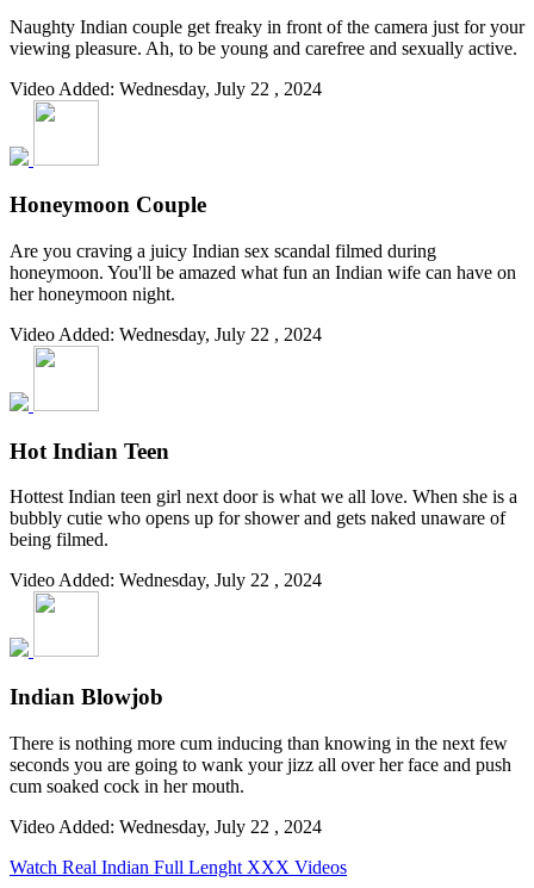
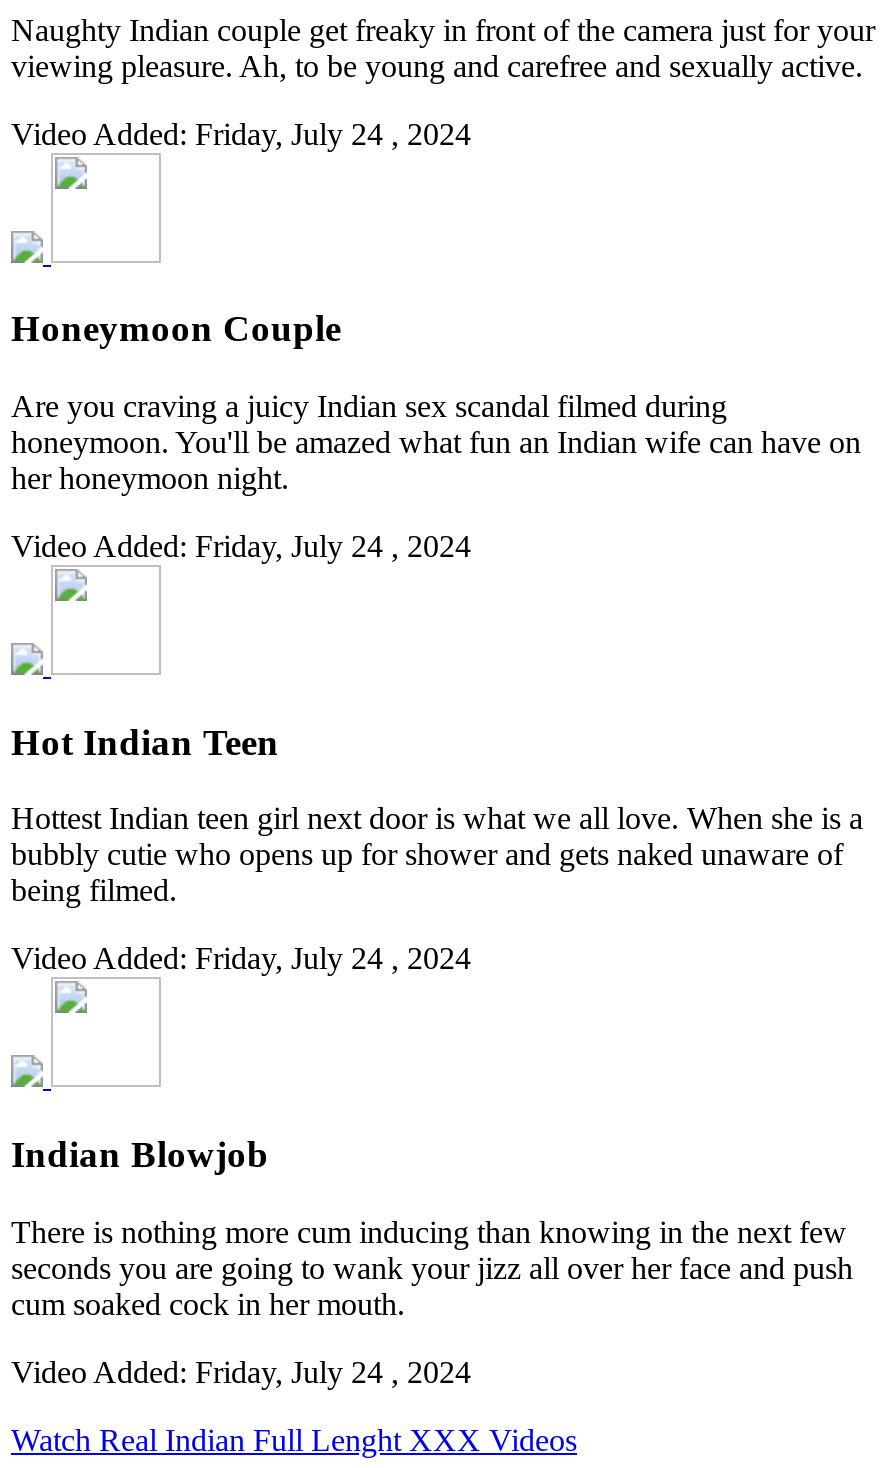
[10,78,322,98] Video Added: Wednesday, July 22 , 2024 -> [11,116,471,150] Video Added: Friday, July 24 , 2024
[10,324,322,344] Video Added: Wednesday, July 22 , 2024 -> [11,529,471,563] Video Added: Friday, July 24 , 2024
[10,570,322,591] Video Added: Wednesday, July 22 , 2024 -> [11,942,471,976] Video Added: Friday, July 24 , 2024
[10,816,322,837] Video Added: Wednesday, July 22 , 2024 -> [11,1355,471,1389] Video Added: Friday, July 24 , 2024

